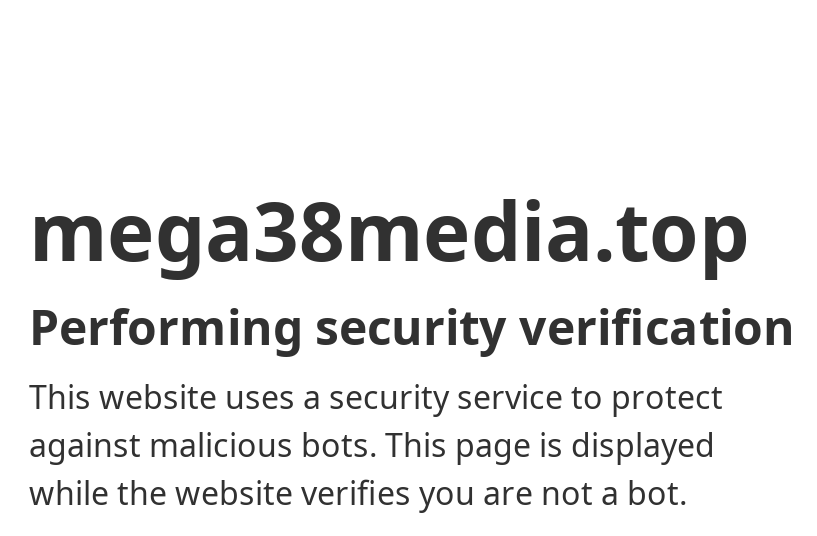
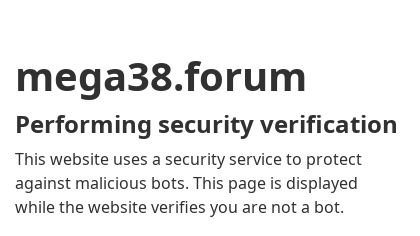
[29,175,749,285] mega38media.top -> [15,48,307,103] mega38.forum

